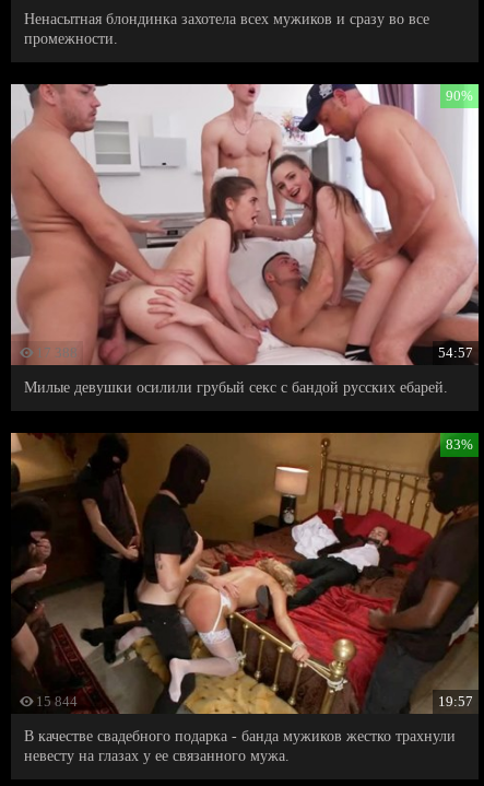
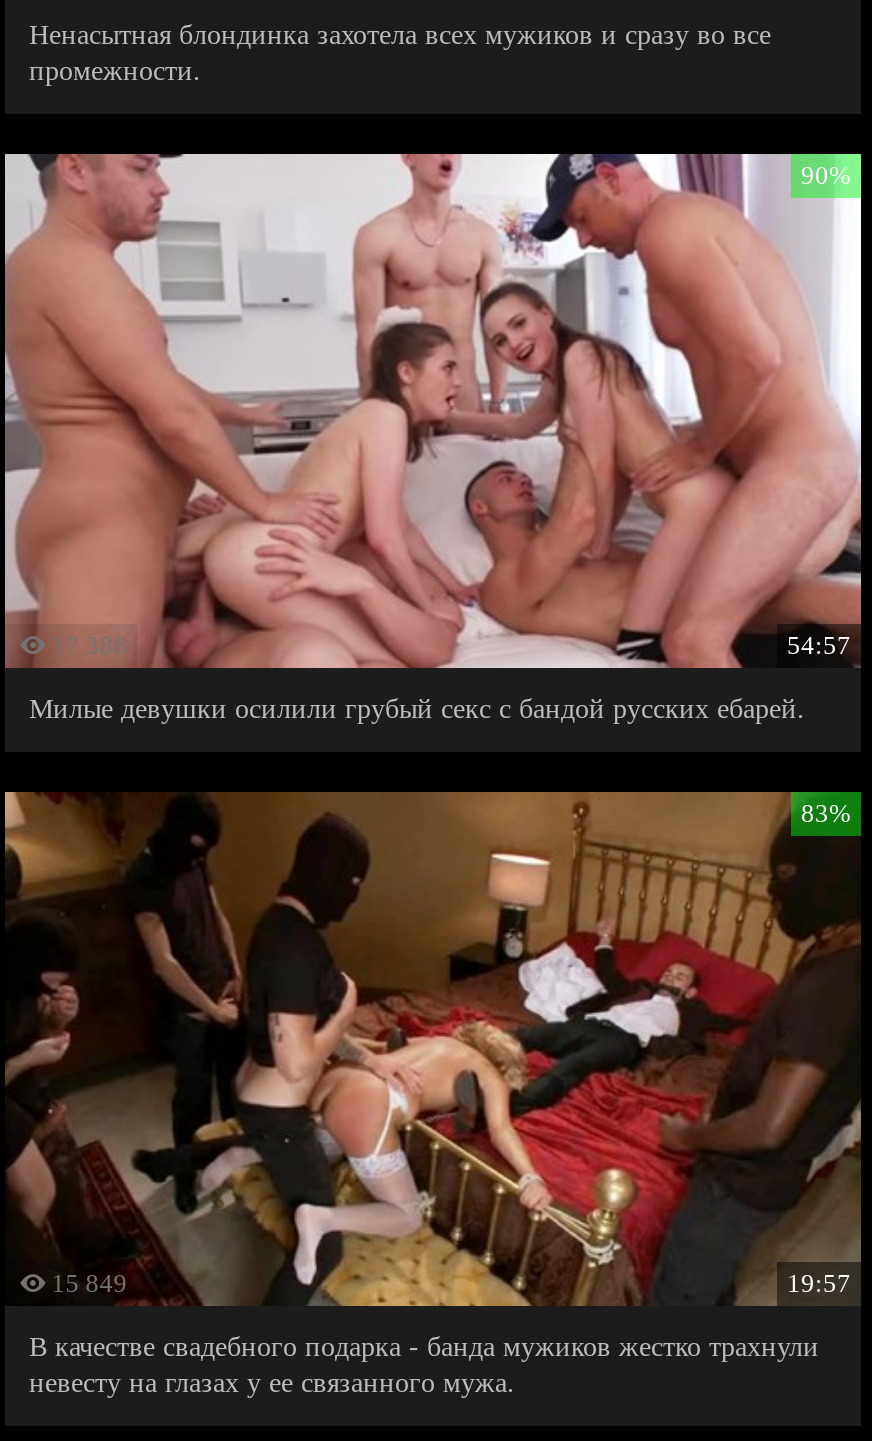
[36,693,78,709] 15 844 -> [51,1268,127,1298] 15 849

